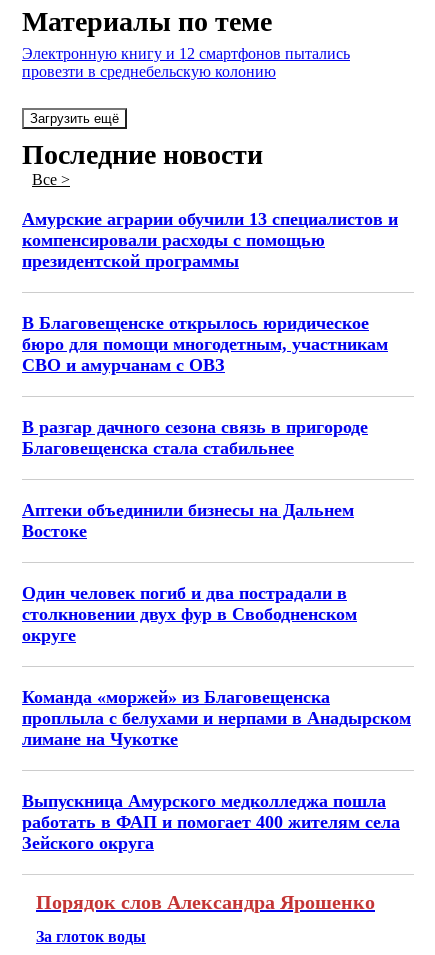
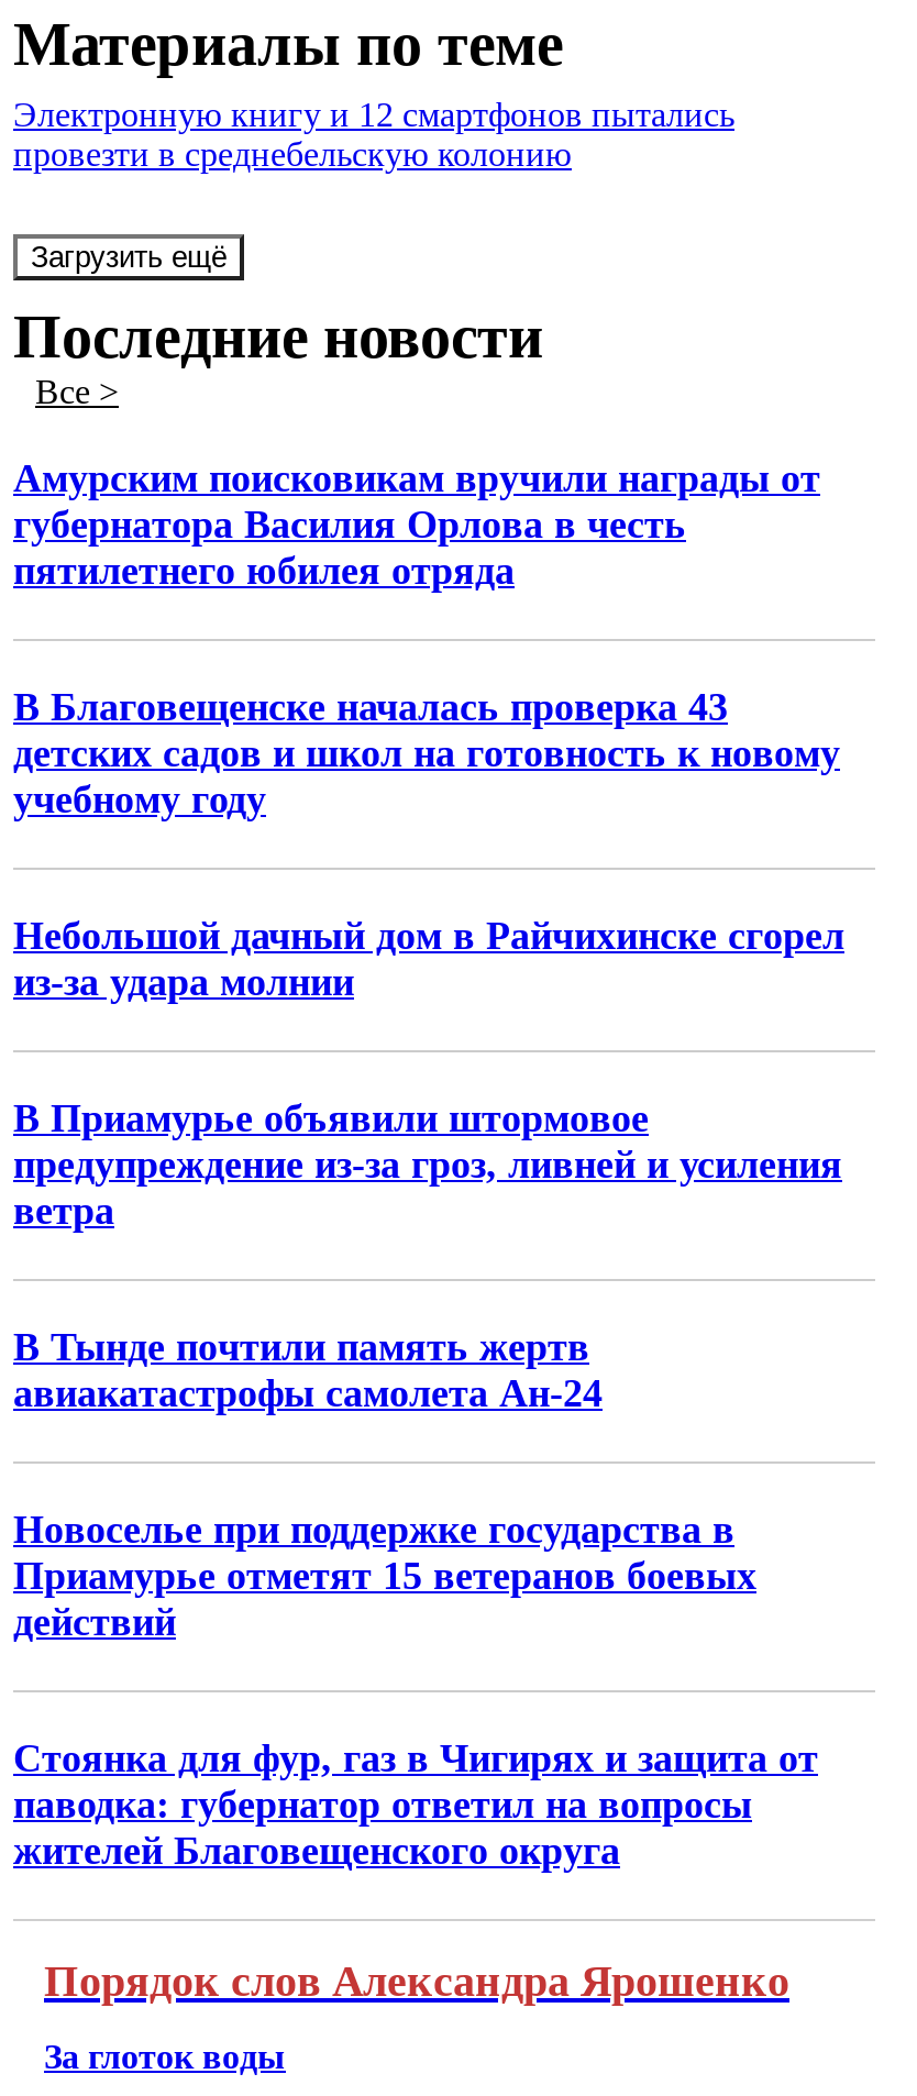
[22,209,398,271] Амурские аграрии обучили 13 специалистов и | компенсировали расходы с помощью | президентской программы -> [13,457,820,593] Амурским поисковикам вручили награды от | губернатора Василия Орлова в честь | пятилетнего юбилея отряда
[22,313,388,375] В Благовещенске открылось юридическое | бюро для помощи многодетным, участникам | СВО и амурчанам с ОВЗ -> [13,686,840,822] В Благовещенске началась проверка 43 | детских садов и школ на готовность к новому | учебному году
[22,417,368,458] В разгар дачного сезона связь в пригороде | Благовещенска стала стабильнее -> [13,914,844,1005] Небольшой дачный дом в Райчихинске сгорел | из-за удара молнии
[22,500,354,541] Аптеки объединили бизнесы на Дальнем | Востоке -> [13,1097,842,1233] В Приамурье объявили штормовое | предупреждение из-за гроз, ливней и усиления | ветра
[22,583,357,645] Один человек погиб и два пострадали в | столкновении двух фур в Свободненском | округе -> [13,1326,603,1416] В Тынде почтили память жертв | авиакатастрофы самолета Ан-24
[22,687,411,749] Команда «моржей» из Благовещенска | проплыла с белухами и нерпами в Анадырском | лимане на Чукотке -> [13,1508,756,1645] Новоселье при поддержке государства в | Приамурье отметят 15 ветеранов боевых | действий
[22,791,400,853] Выпускница Амурского медколледжа пошла | работать в ФАП и помогает 400 жителям села | Зейского округа -> [13,1737,818,1873] Стоянка для фур, газ в Чигирях и защита от | паводка: губернатор ответил на вопросы | жителей Благовещенского округа

